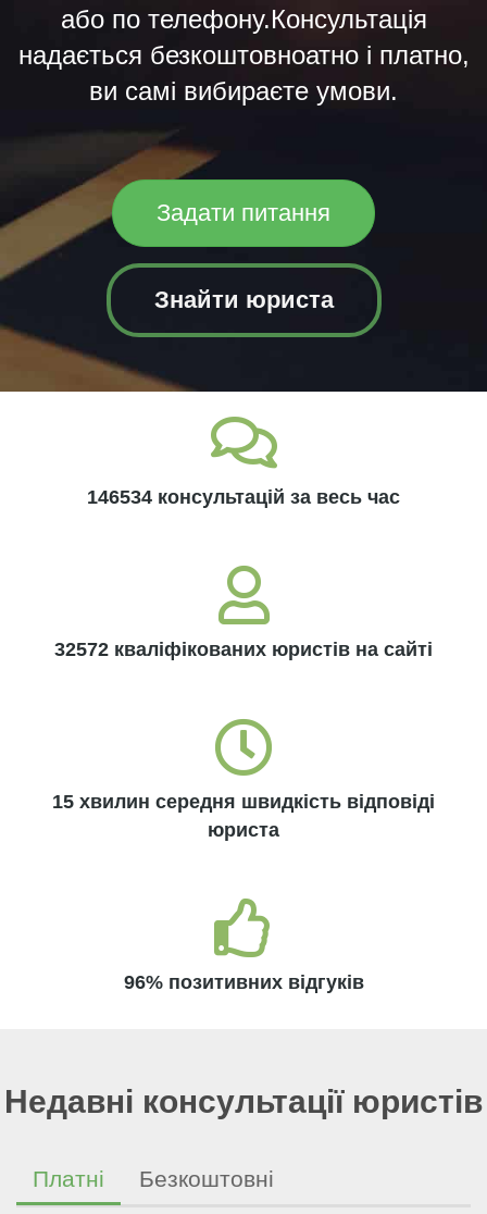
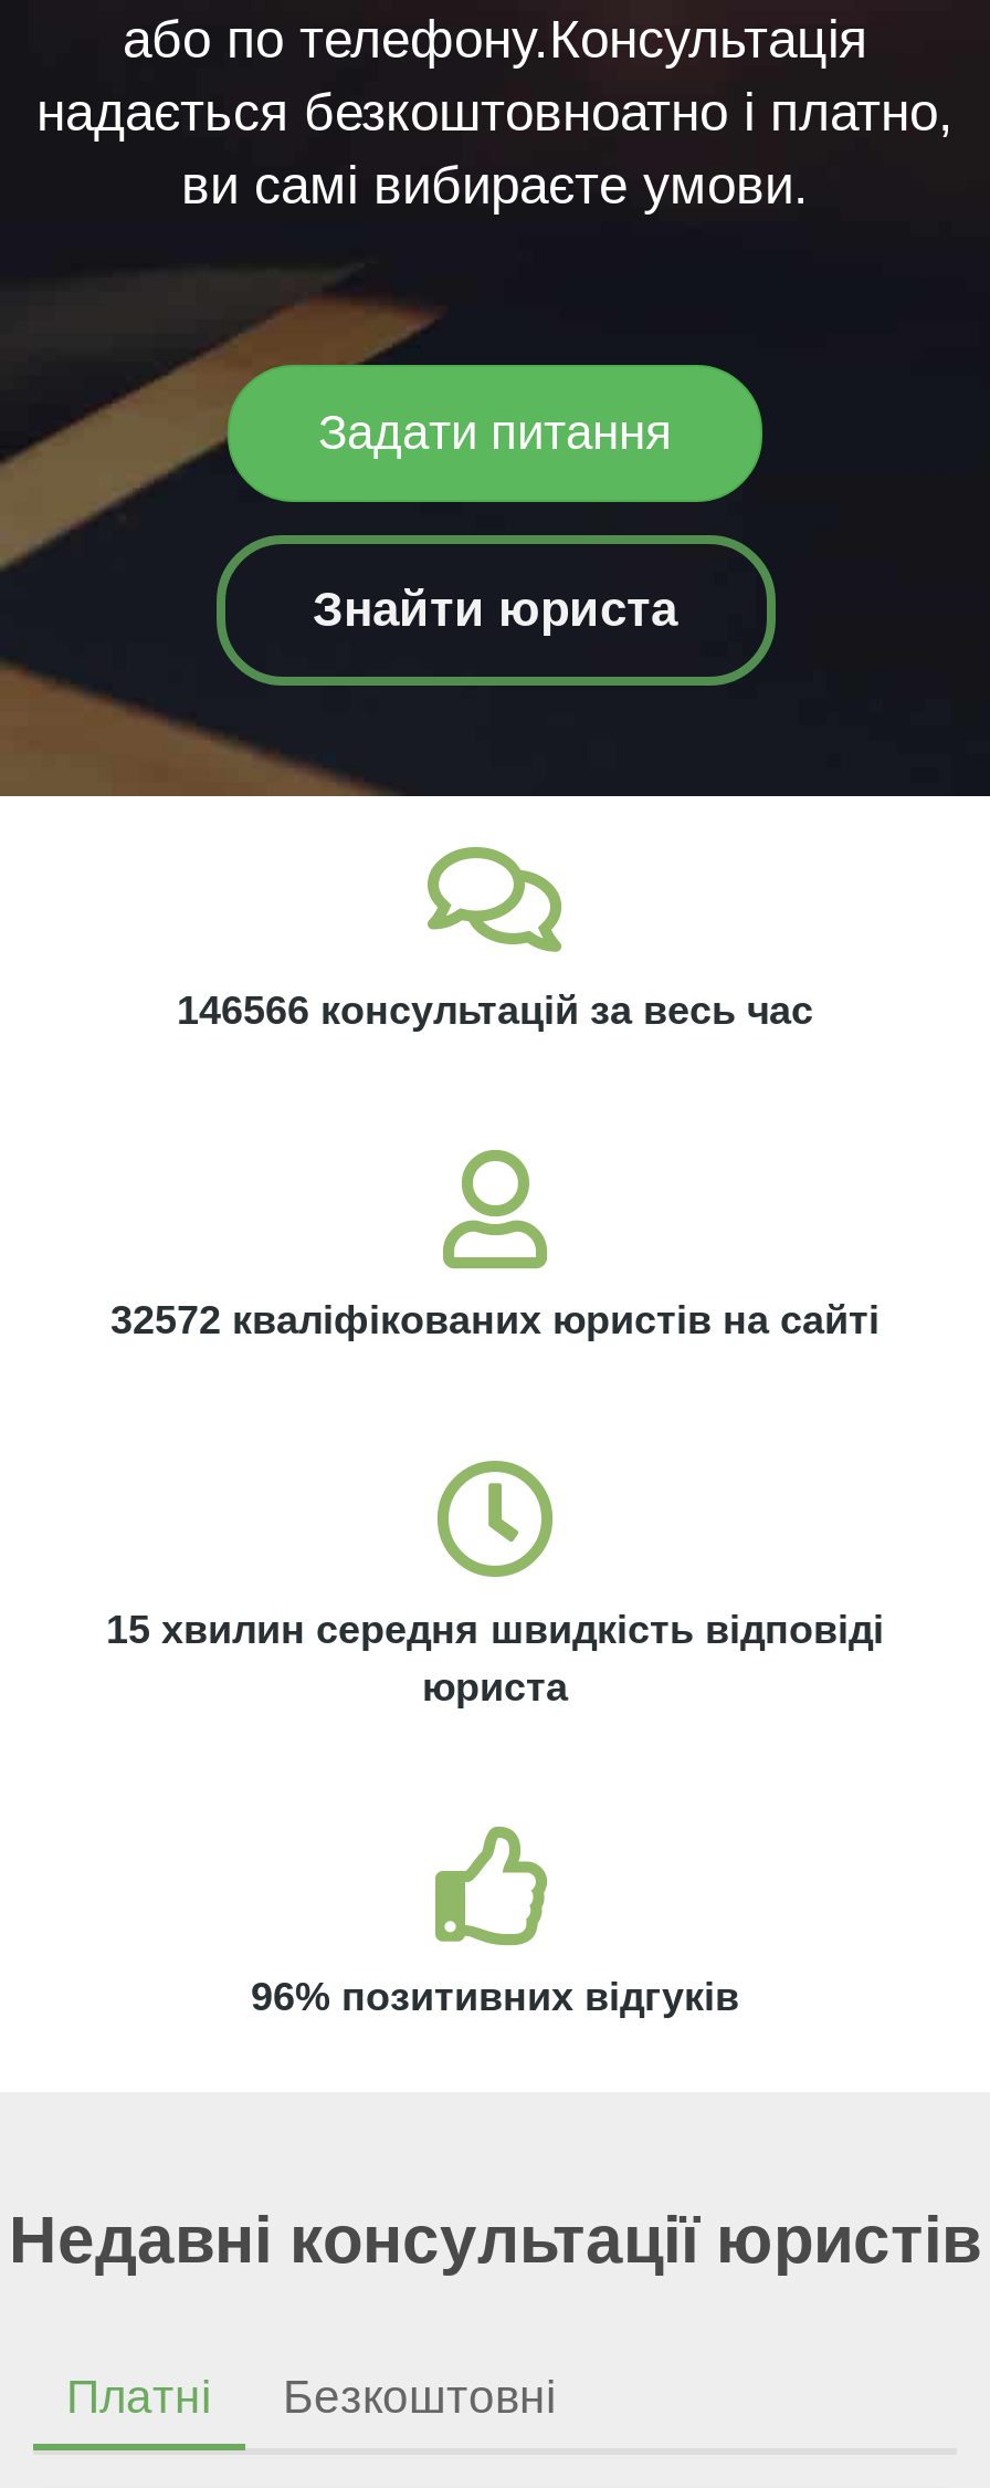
[87,486,400,508] 146534 консультацій за весь час -> [177,989,813,1033] 146566 консультацій за весь час

